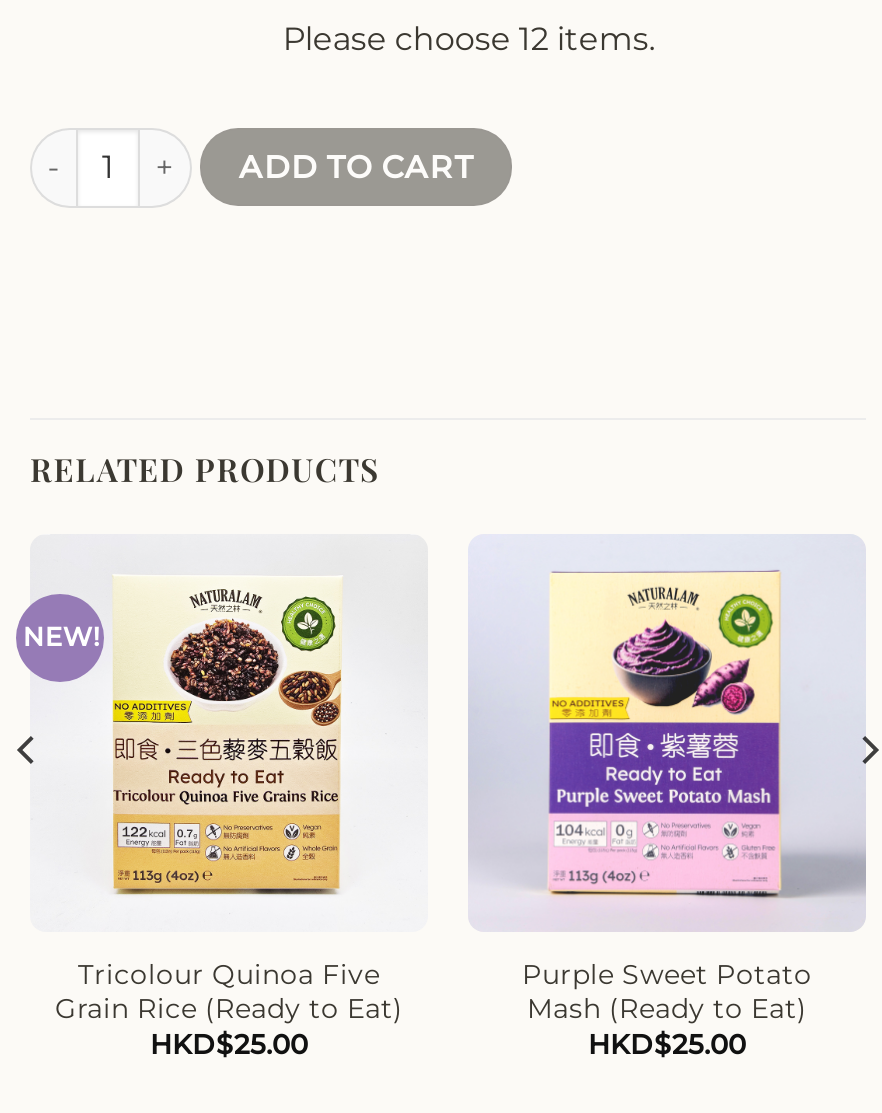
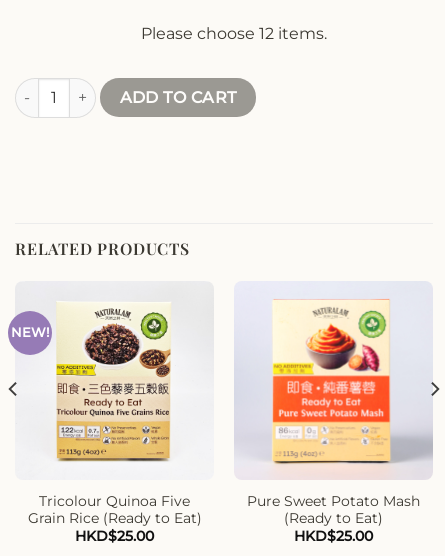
[522,590,812,1023] [image] | Purple Sweet Potato | Mash (Ready to Eat) -> [247,310,420,525] [image] | Pure Sweet Potato Mash | (Ready to Eat)

